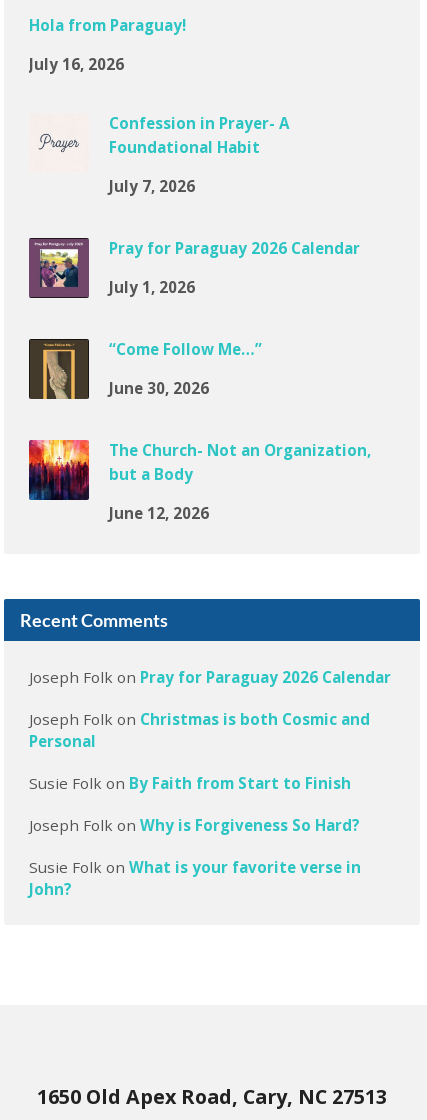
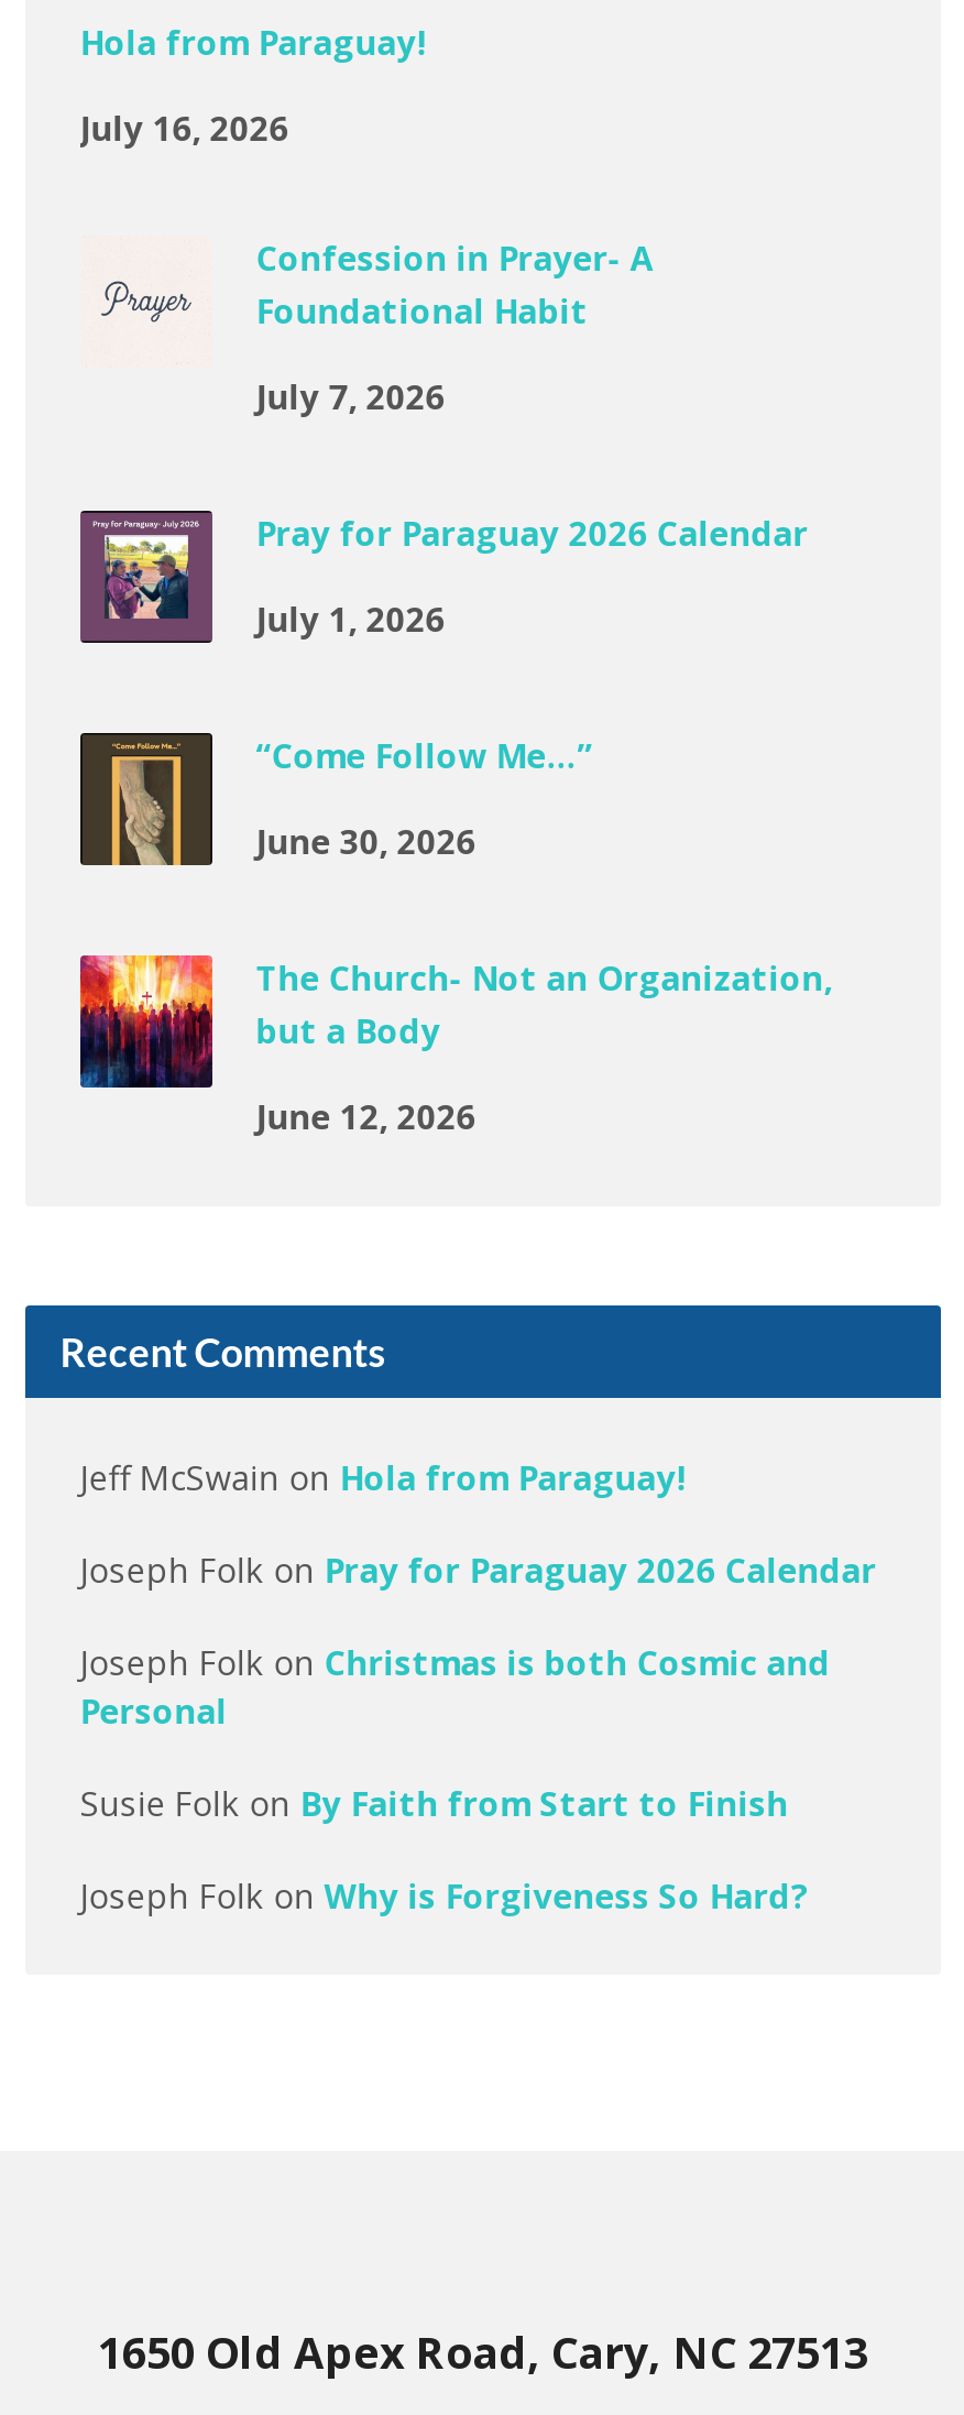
none -> [80,1454,685,1498] Jeff McSwain on Hola from Paraguay!
moved [29,667,391,835] -> [80,1547,876,1917]: Joseph Folk on Pray for Paraguay 2026 Calendar | Joseph Folk on Christmas is both Cosmic and | Personal | Susie Folk on By Faith from Start to Finish | Joseph Folk on Why is Forgiveness So Hard?
[29,857,361,899] Susie Folk on What is your favorite verse in | John? -> none

